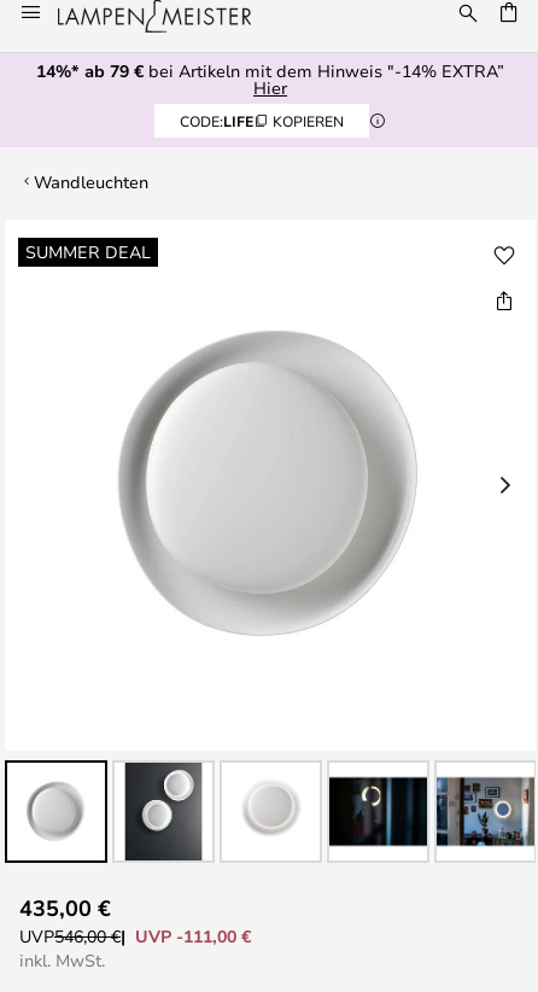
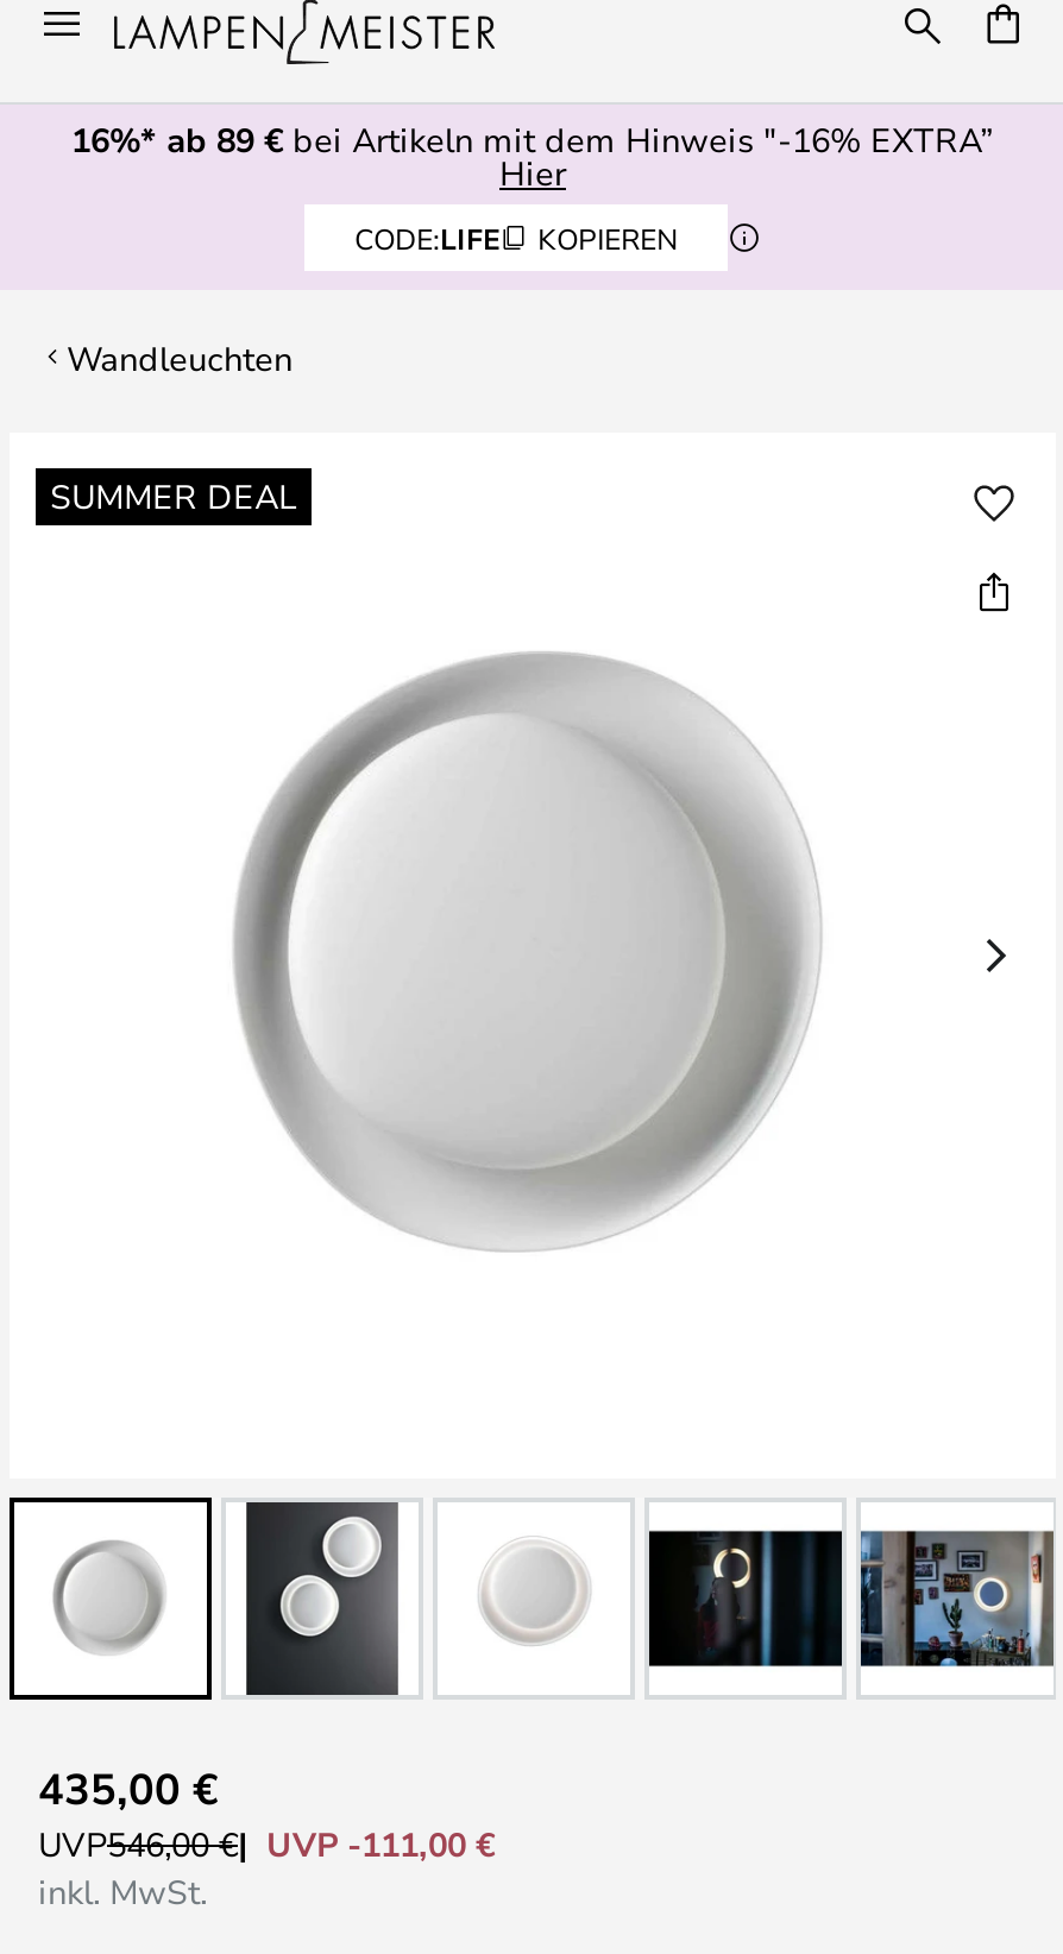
[36,59,504,82] 14%* ab 79 €bei Artikeln mit dem Hinweis "-14% EXTRA” -> [71,116,994,162] 16%* ab 89 €bei Artikeln mit dem Hinweis "-16% EXTRA”

